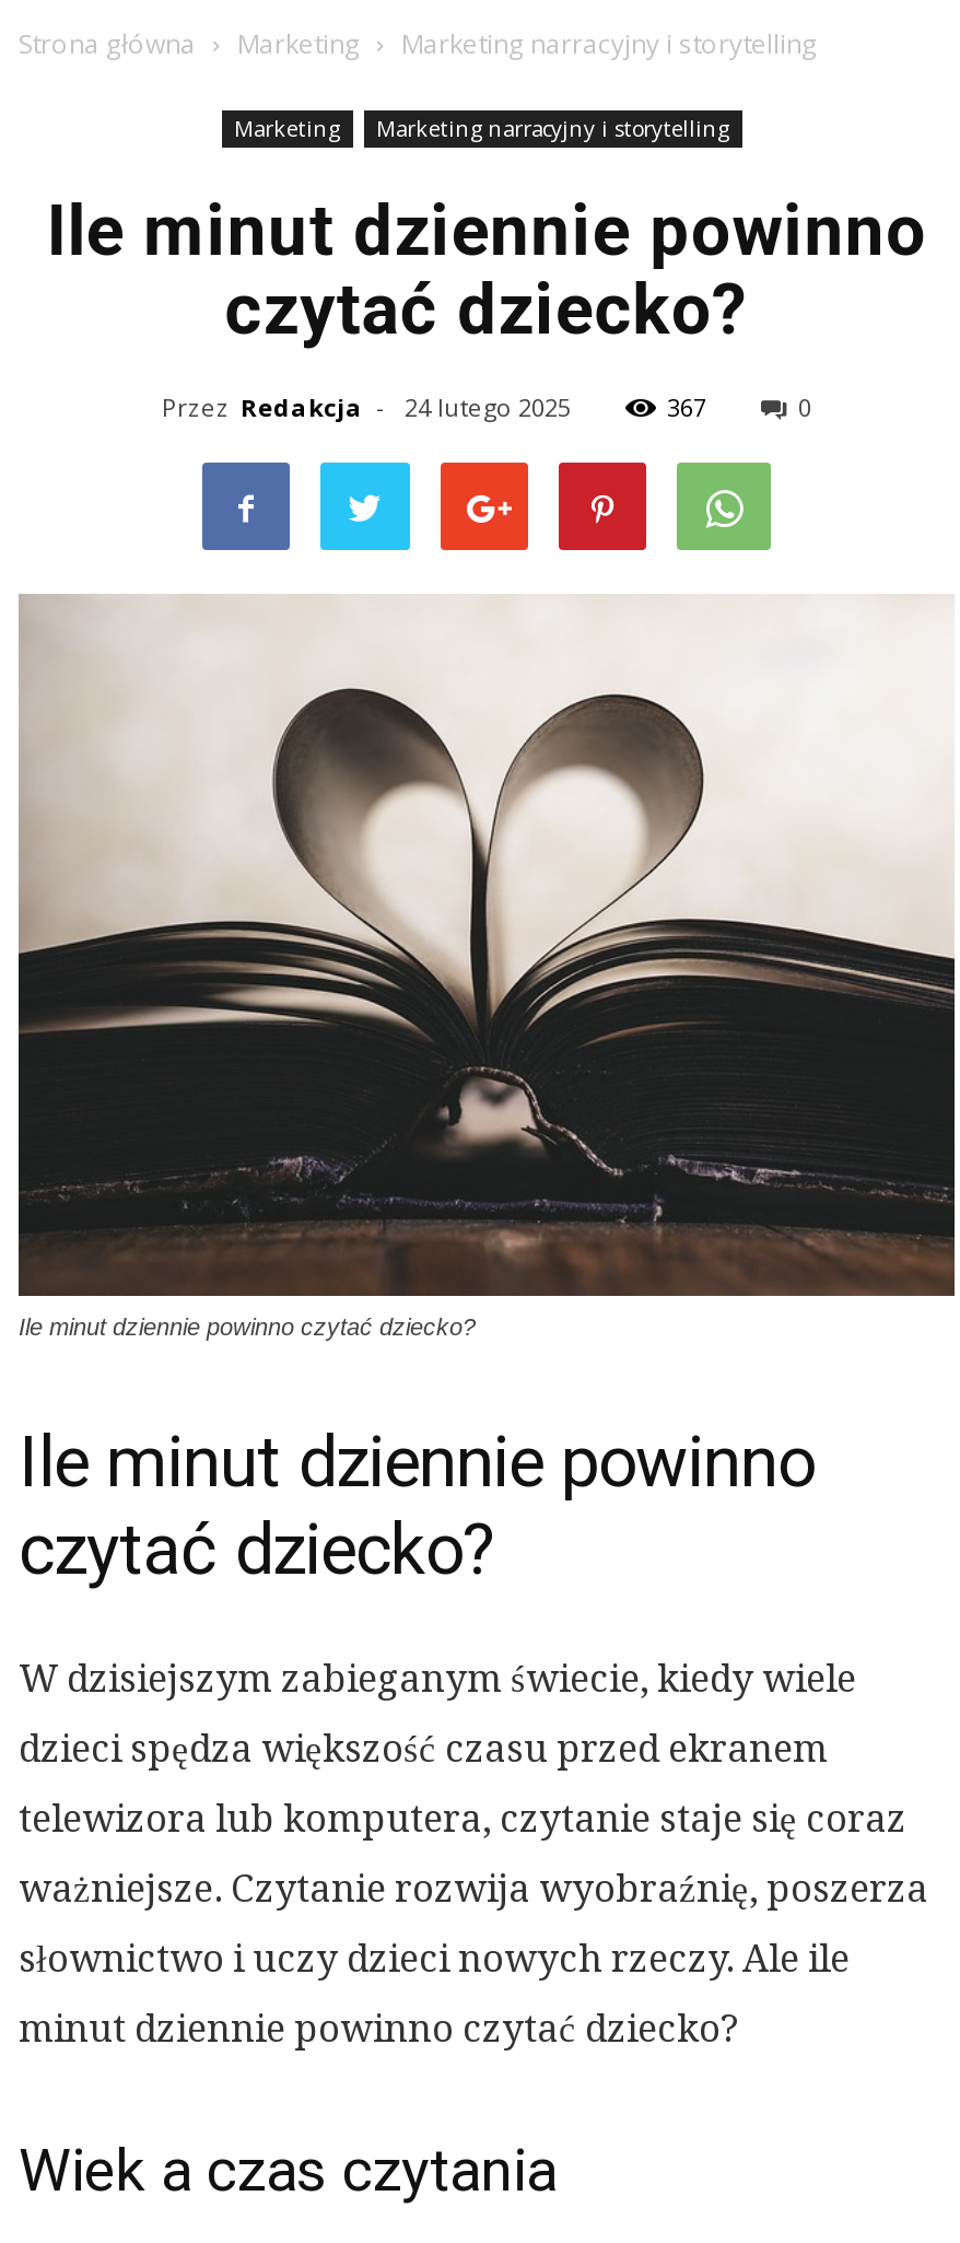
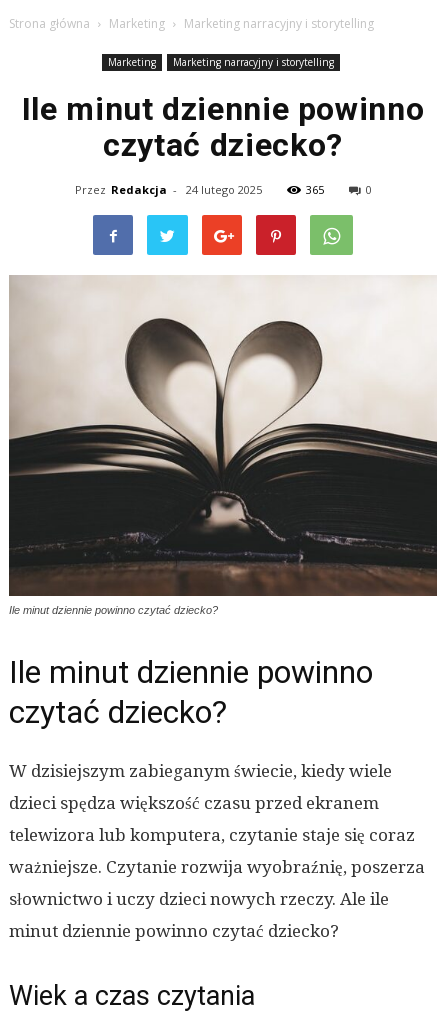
[667,390,706,423] 367 -> [305,182,323,197] 365

